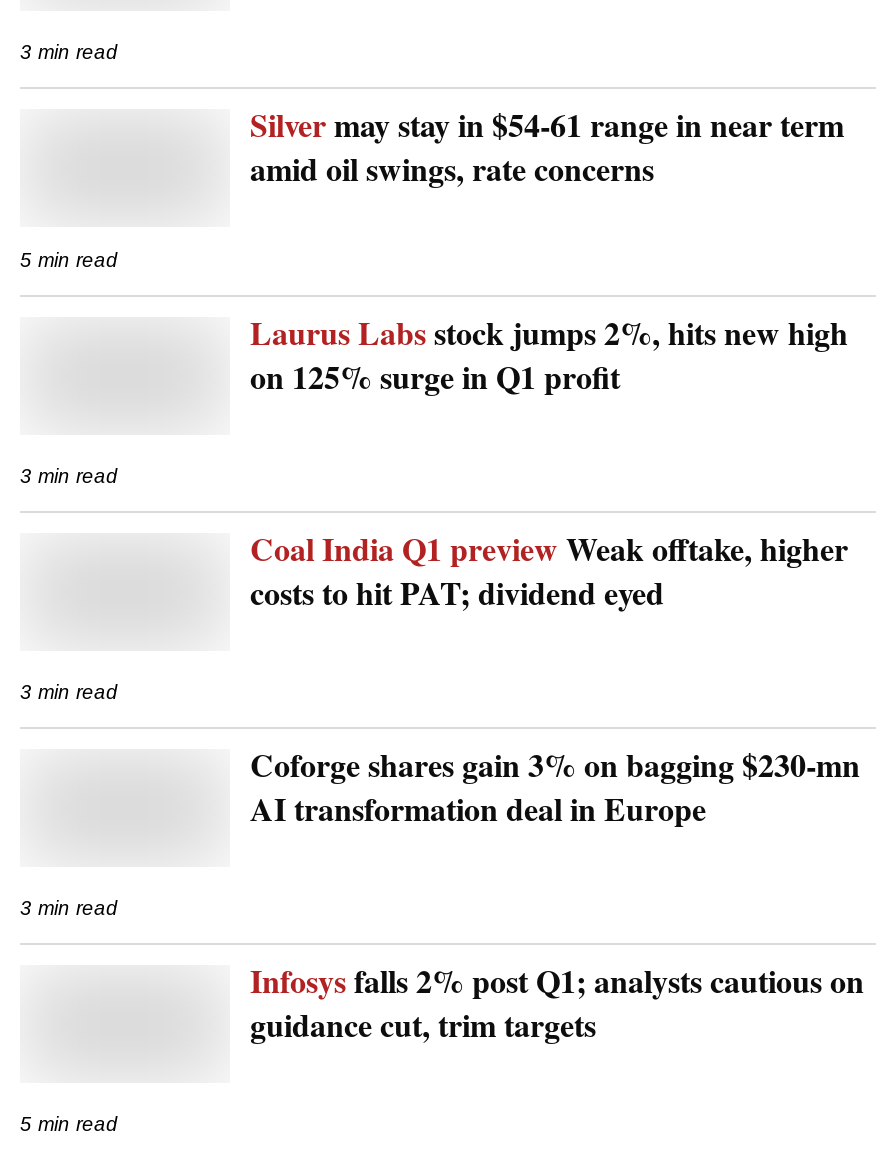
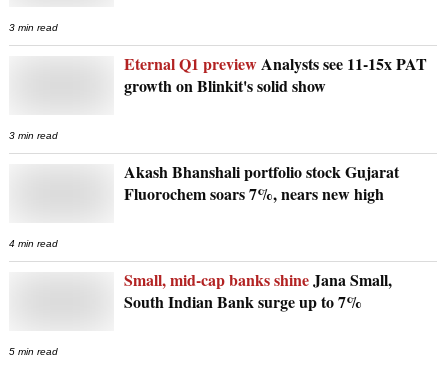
[20,100,848,398] Silver may stay in $54-61 range in near term | amid oil swings, rate concerns | 5 min read | Laurus Labs stock jumps 2%, hits new high | on 125% surge in Q1 profit -> [124,51,427,96] Eternal Q1 preview Analysts see 11-15x PAT | growth on Blinkit's solid show
[20,524,864,1046] Coal India Q1 preview Weak offtake, higher | costs to hit PAT; dividend eyed | 3 min read | Coforge shares gain 3% on bagging $230-mn | AI transformation deal in Europe | 3 min read | Infosys falls 2% post Q1; analysts cautious on | guidance cut, trim targets -> [9,159,399,312] Akash Bhanshali portfolio stock Gujarat | Fluorochem soars 7%, nears new high | 4 min read | Small, mid-cap banks shine Jana Small, | South Indian Bank surge up to 7%

